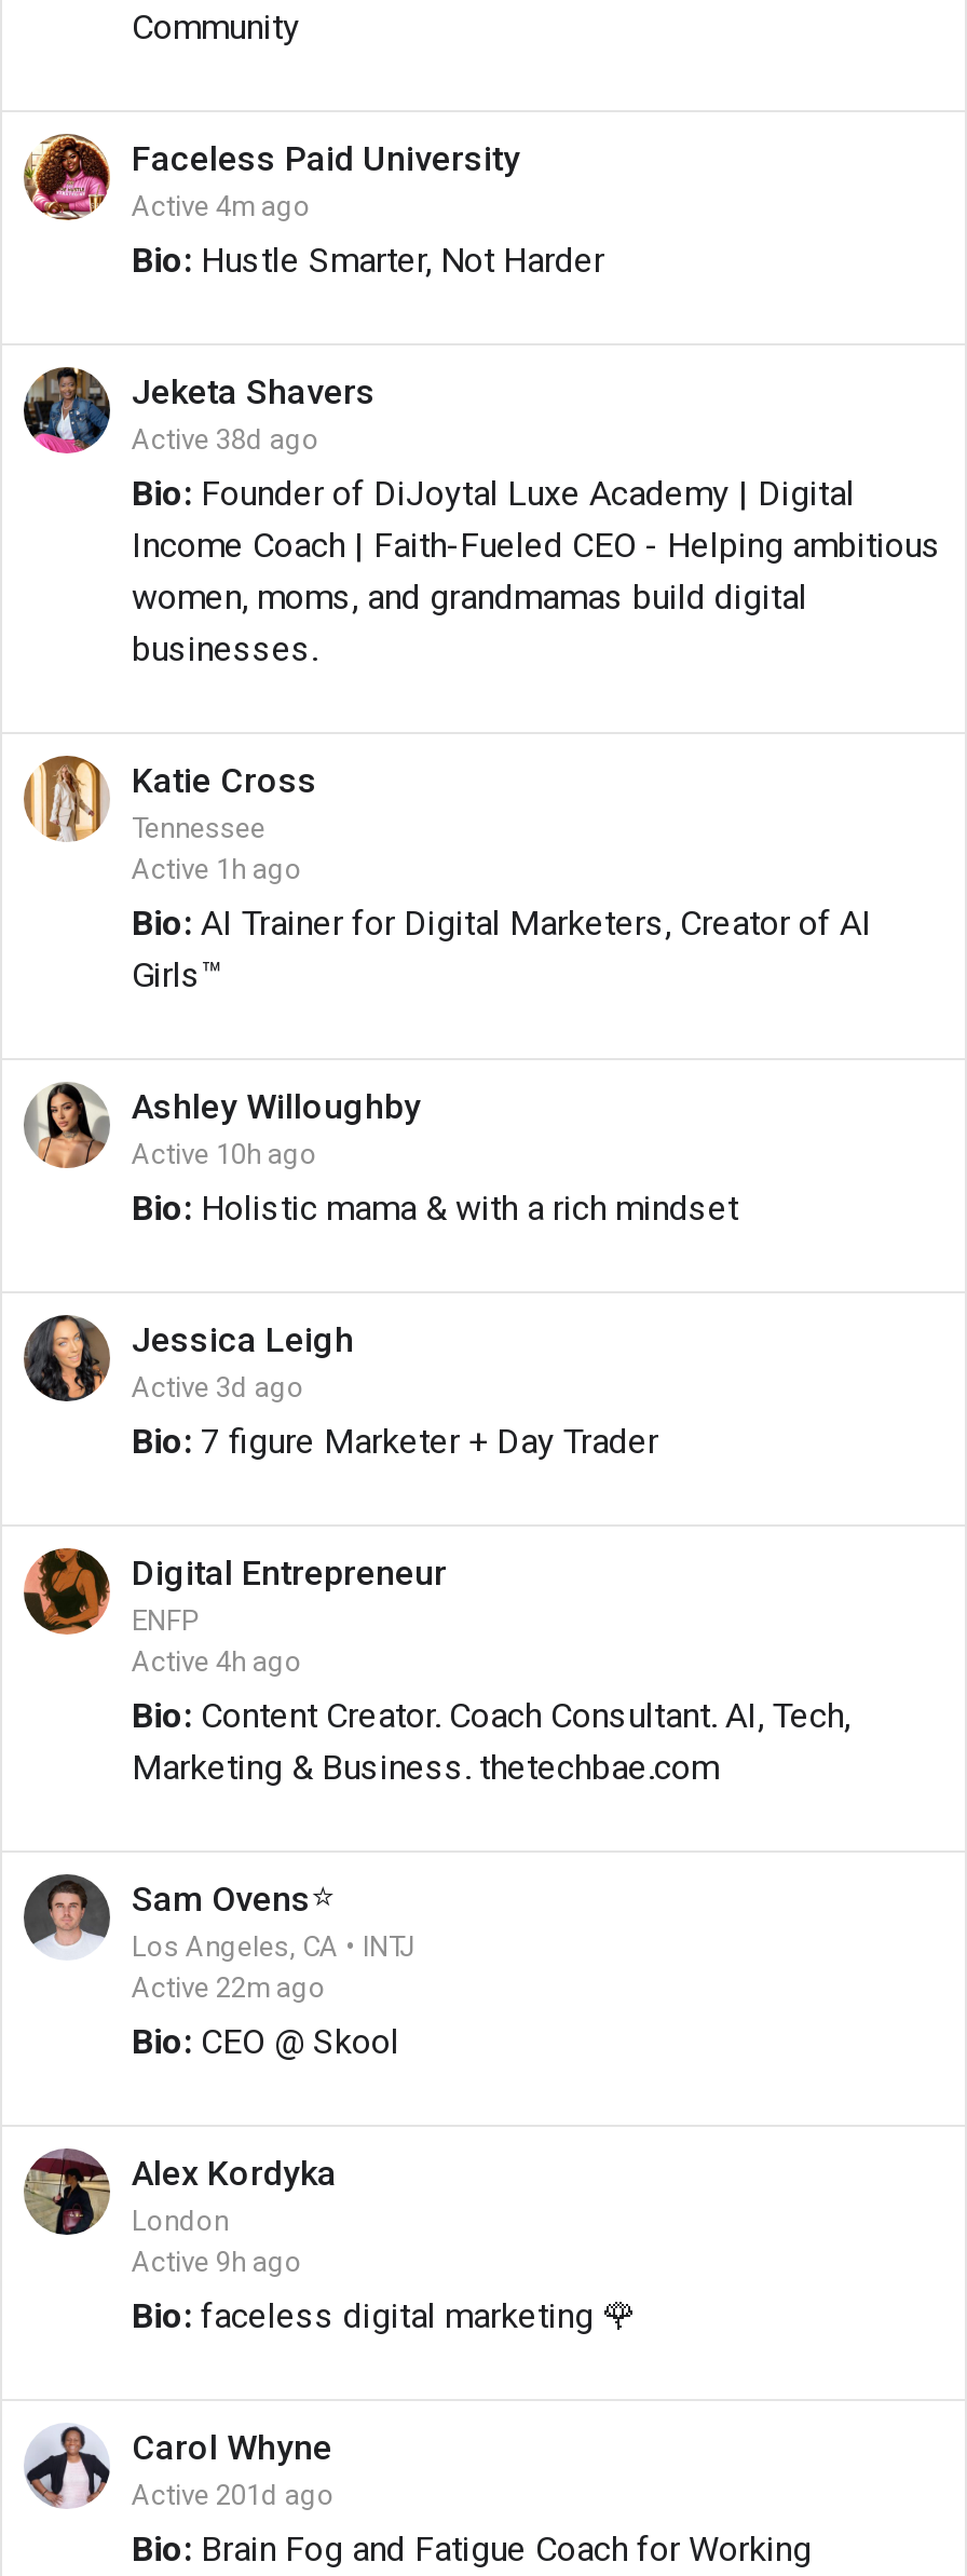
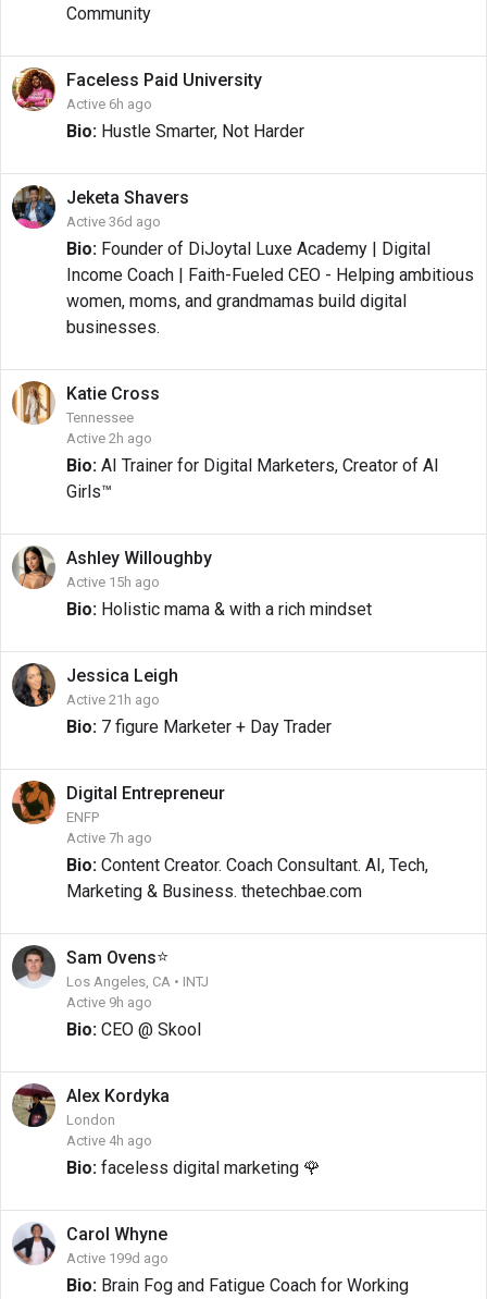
[132,190,311,222] Active 4m ago -> [66,96,152,112] Active 6h ago
[132,423,319,456] Active 38d ago -> [66,213,161,230] Active 36d ago
[132,853,302,885] Active 1h ago -> [66,430,152,446] Active 2h ago
[132,1138,317,1170] Active 10h ago -> [66,574,160,590] Active 15h ago
[132,1371,304,1404] Active 3d ago -> [66,691,160,708] Active 21h ago
[132,1645,302,1678] Active 4h ago -> [66,830,152,846] Active 7h ago
[132,1971,326,2004] Active 22m ago -> [66,994,152,1010] Active 9h ago
[132,2246,302,2278] Active 9h ago -> [66,1132,152,1149] Active 4h ago
[132,2479,335,2511] Active 201d ago -> [66,1250,168,1266] Active 199d ago

